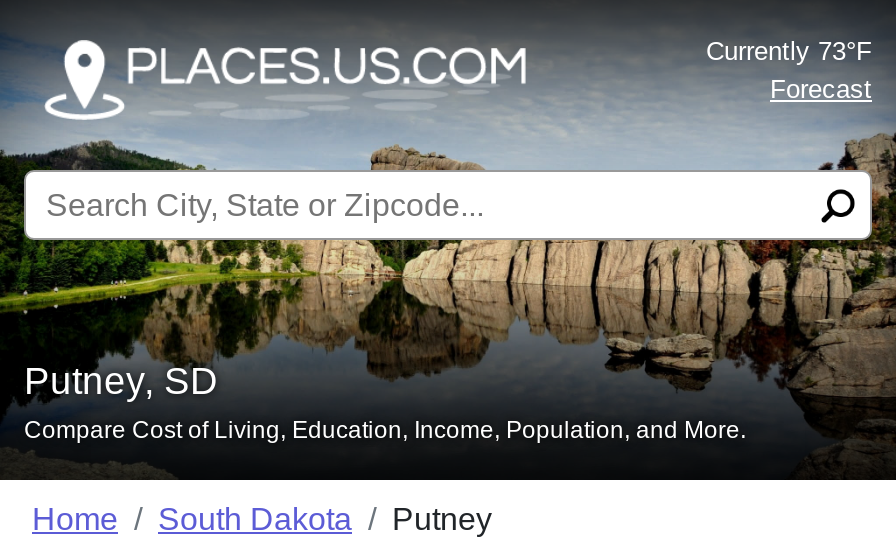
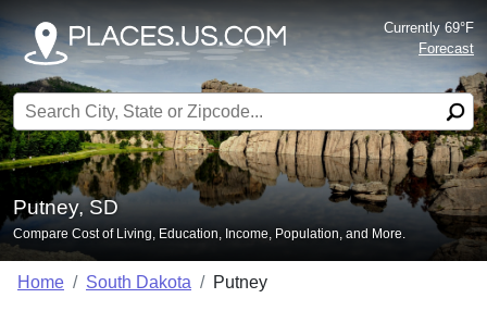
[706,36,872,66] Currently 73°F -> [384,20,474,36] Currently 69°F

